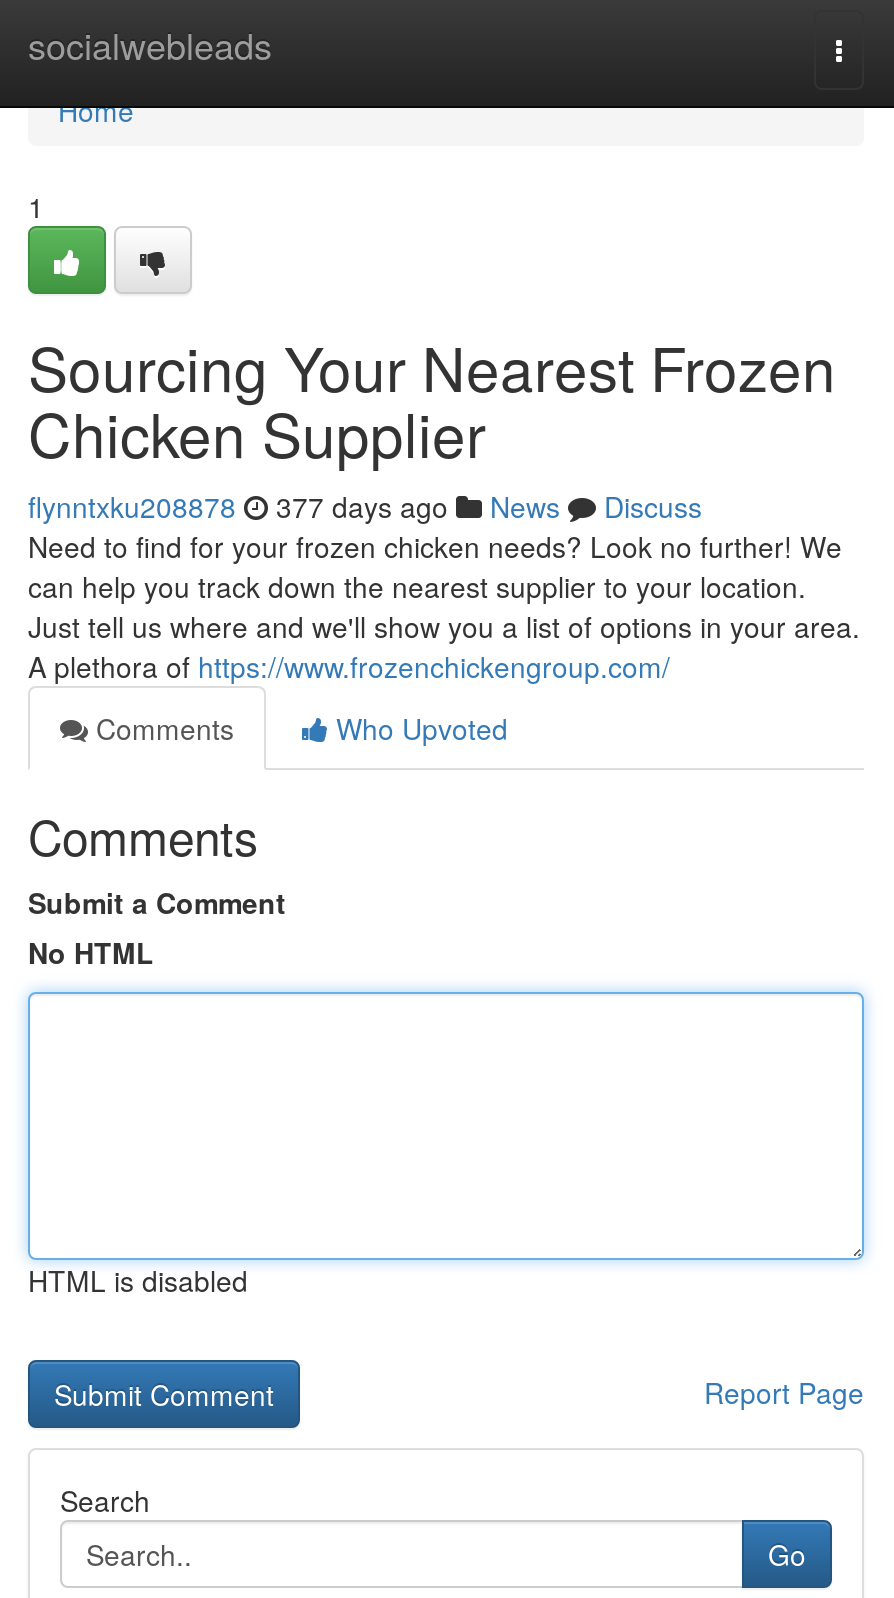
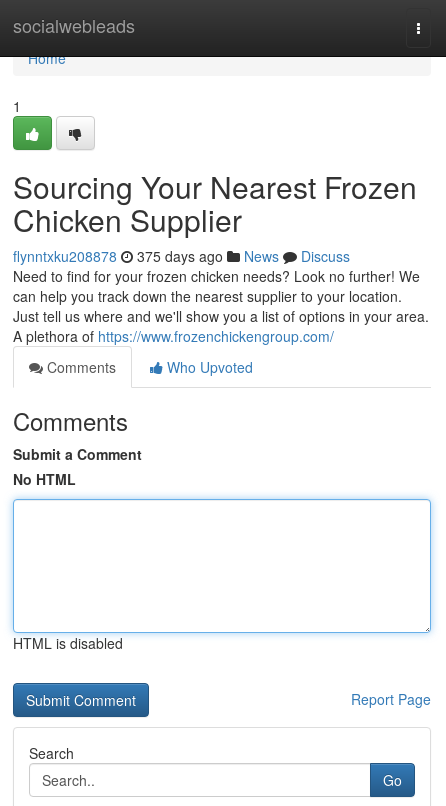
[28,486,702,526] flynntxku208878 377 days ago News Discuss -> [13,246,350,266] flynntxku208878 375 days ago News Discuss

